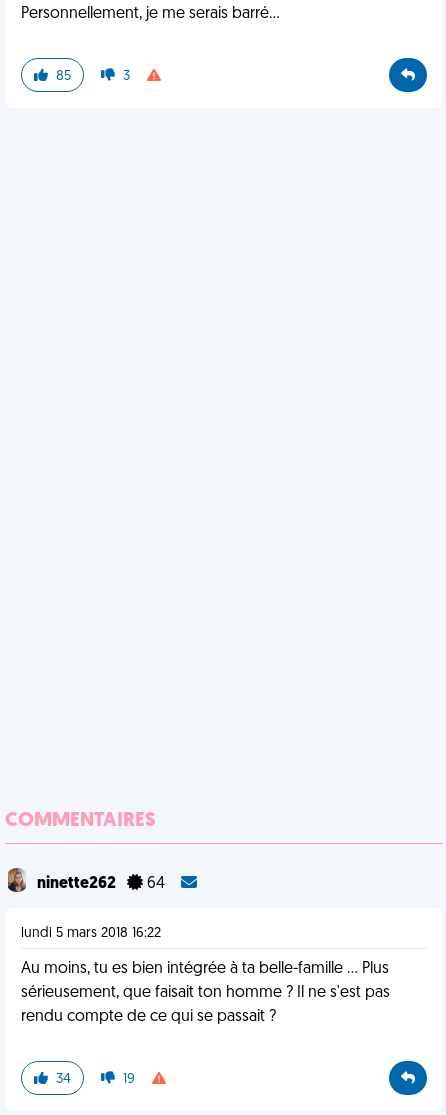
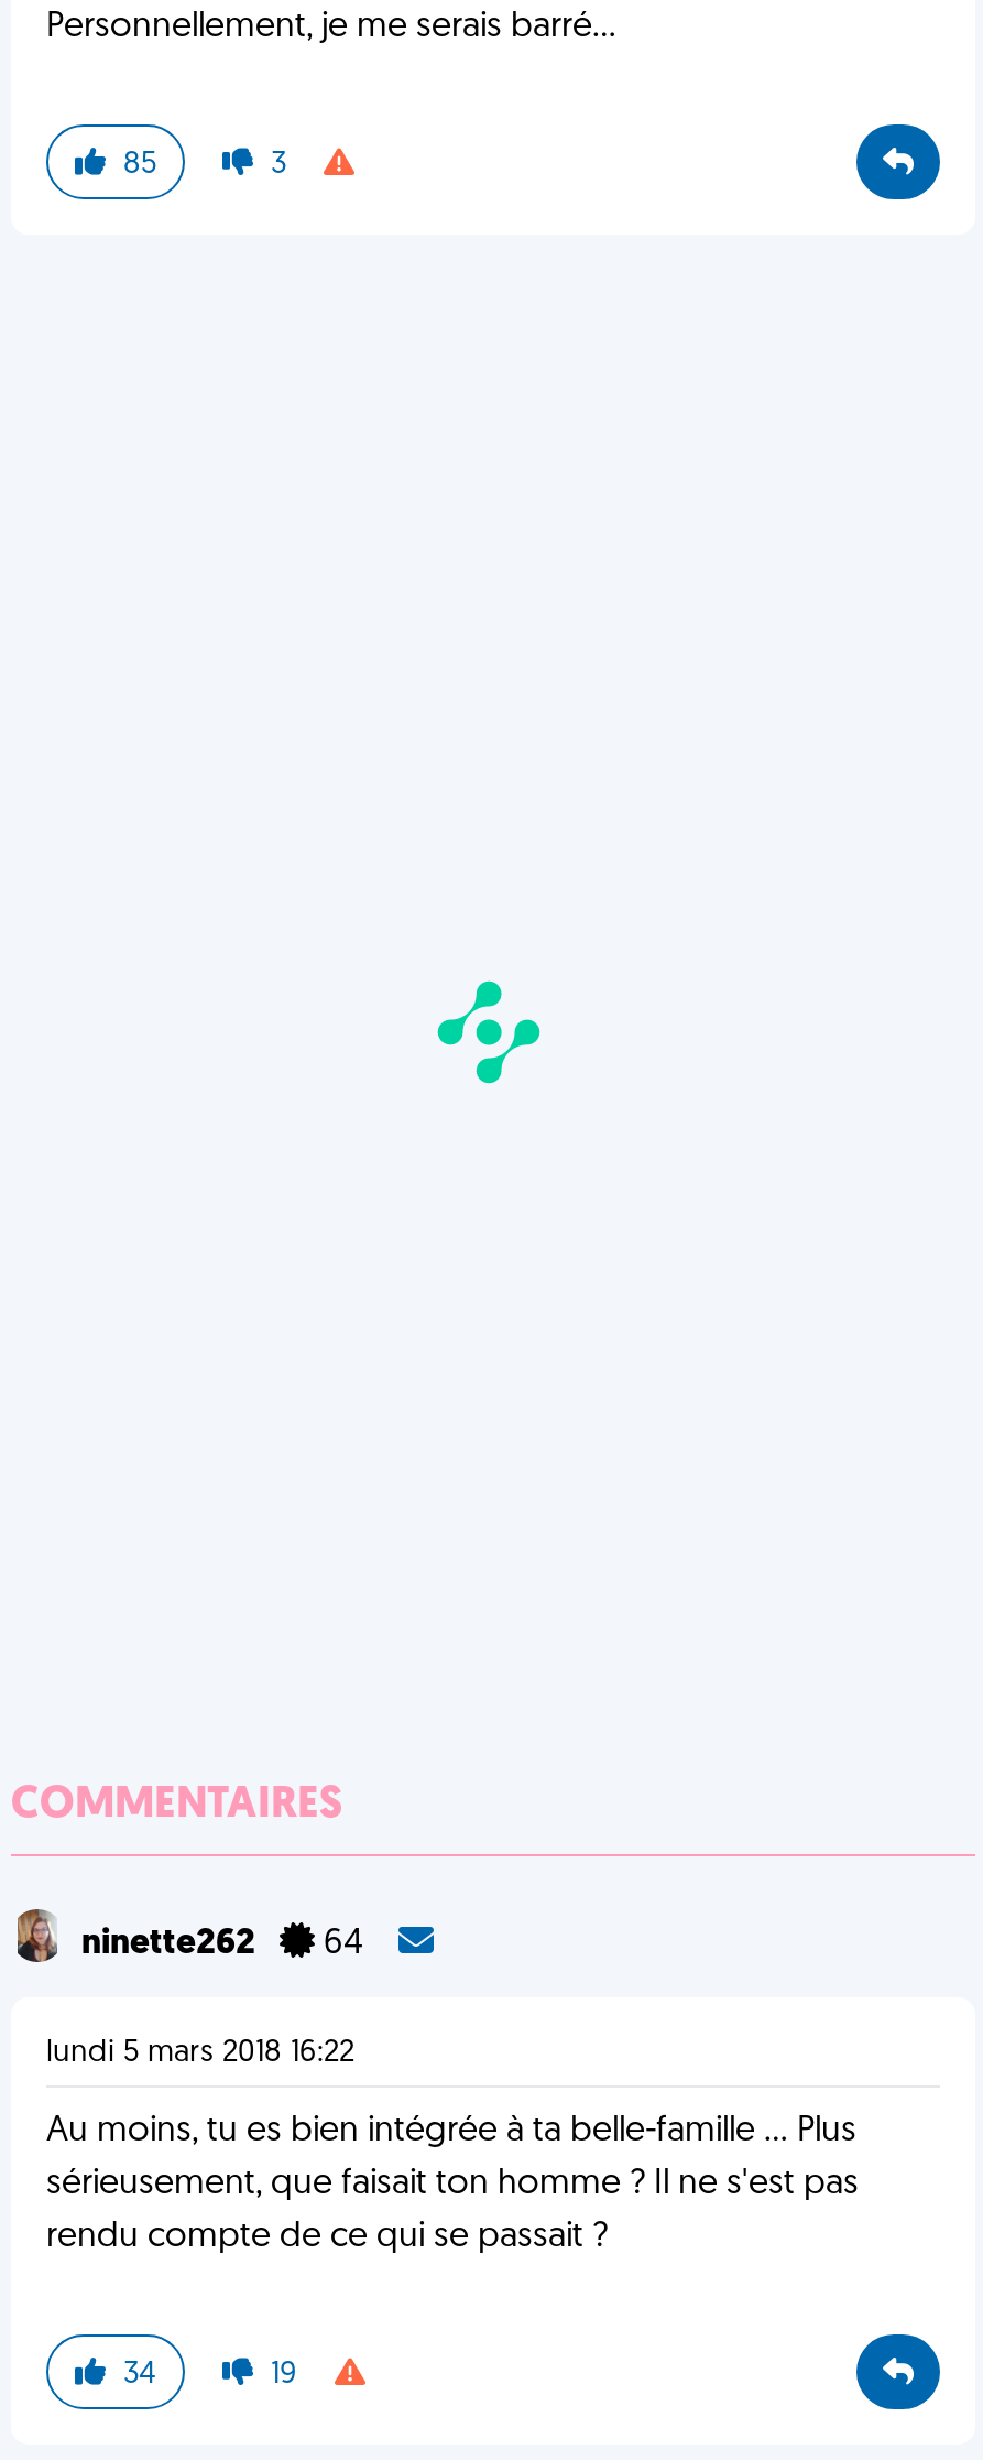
none -> [436,977,542,1085] [image]

